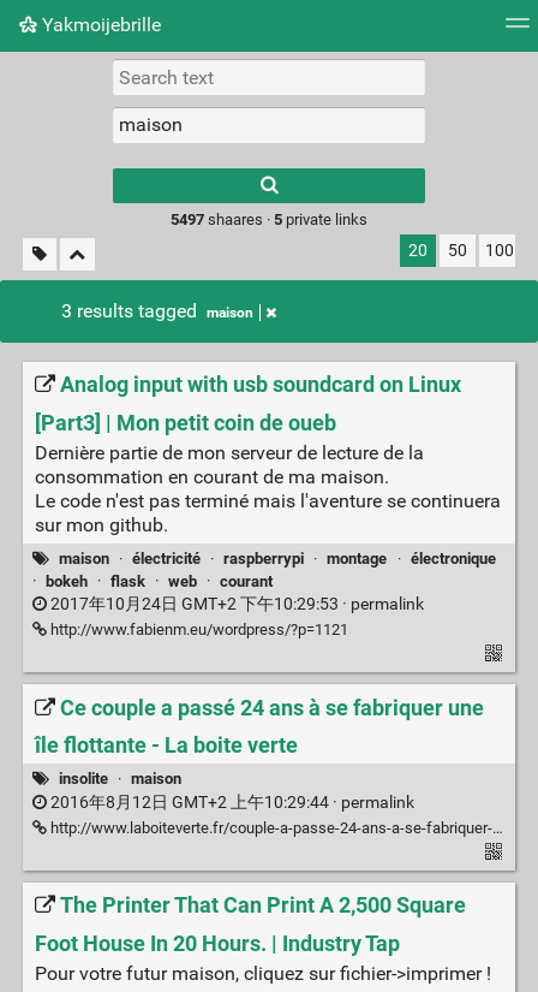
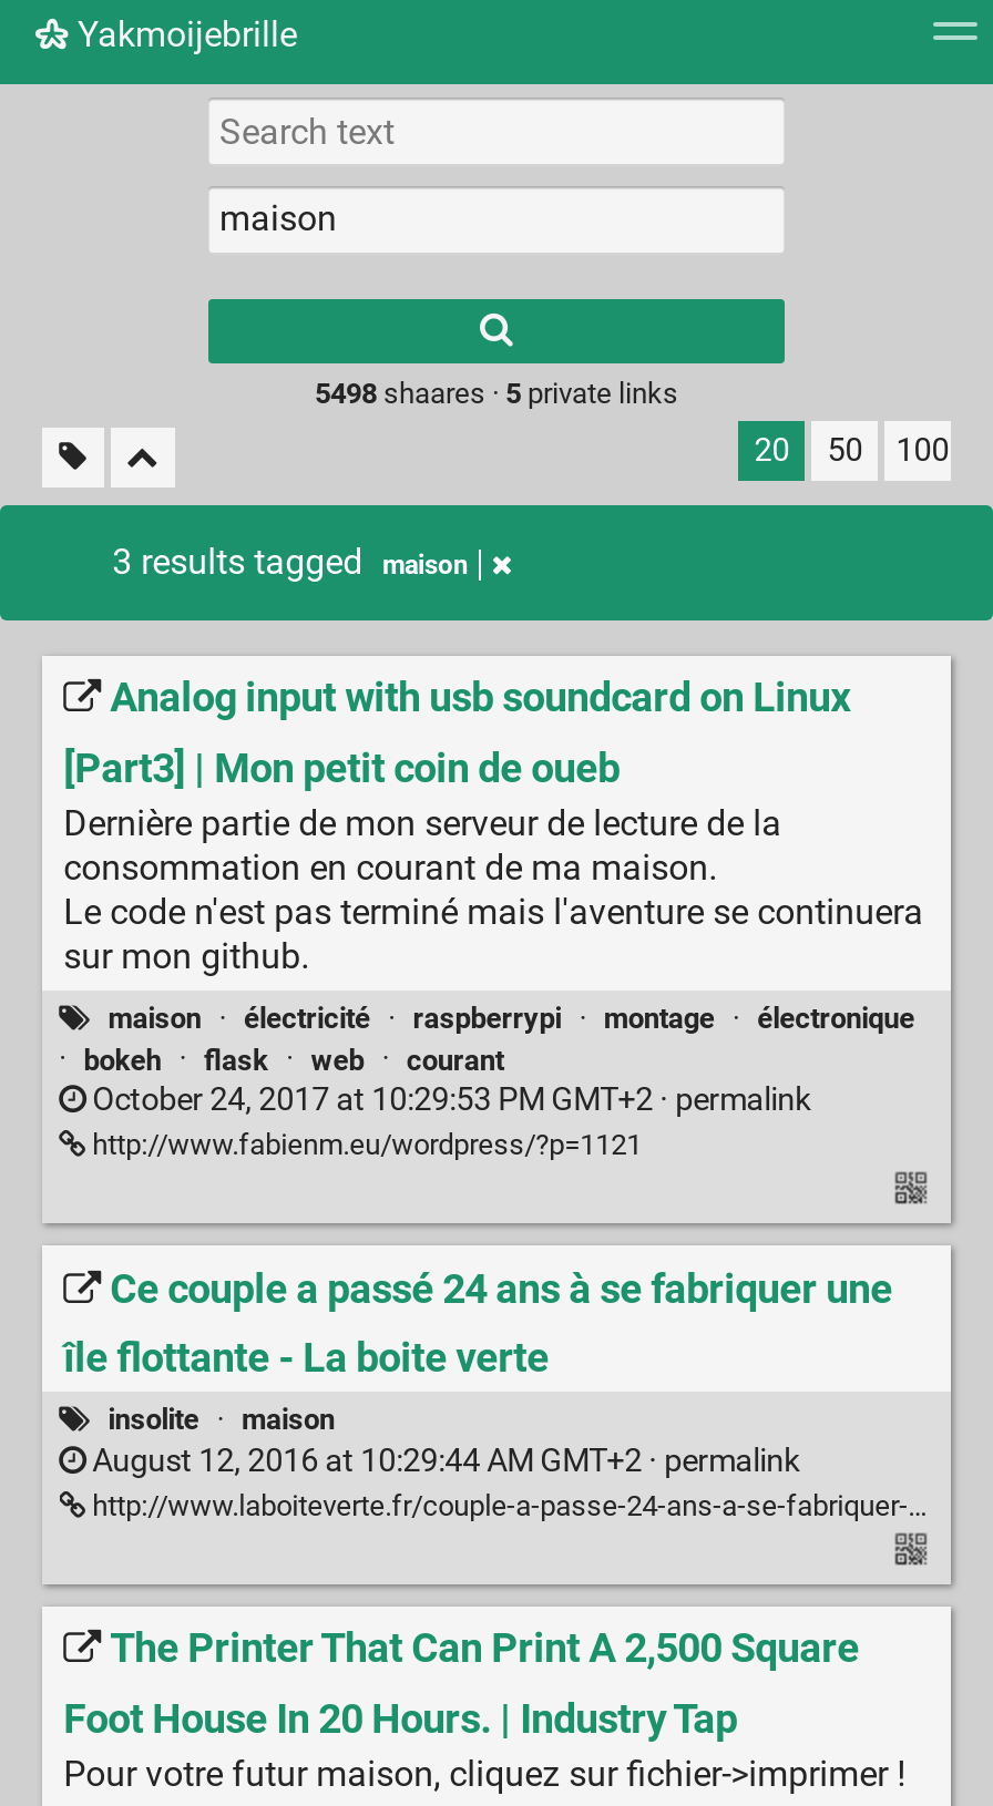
[171,210,367,228] 5497 shaares · 5 private links -> [315,376,678,410] 5498 shaares · 5 private links
[46,594,424,614] 2017年10月24日 GMT+2 下午10:29:53 · permalink -> [86,1081,811,1119] October 24, 2017 at 10:29:53 PM GMT+2 · permalink
[46,792,414,812] 2016年8月12日 GMT+2 上午10:29:44 · permalink -> [86,1441,799,1479] August 12, 2016 at 10:29:44 AM GMT+2 · permalink

